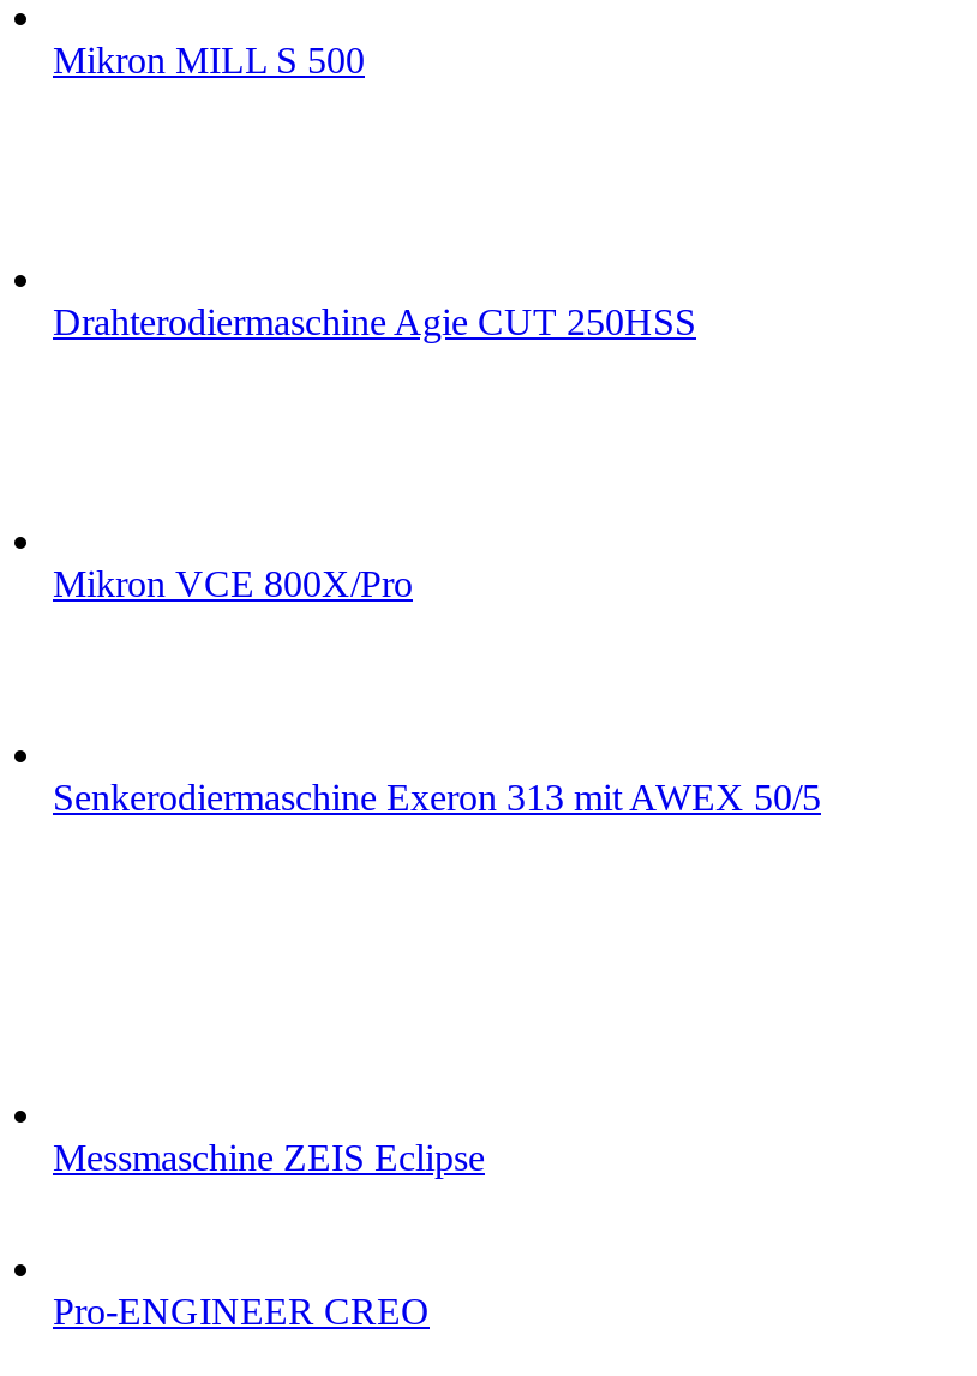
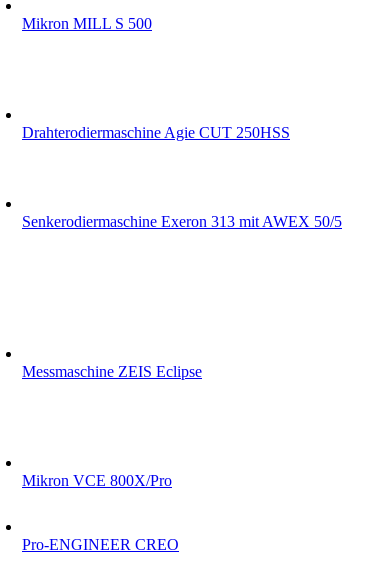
moved [53,564,413,605] -> [22,472,172,489]: Mikron VCE 800X/Pro
moved [53,778,821,1179] -> [22,213,342,380]: Senkerodiermaschine Exeron 313 mit AWEX 50/5 | Messmaschine ZEIS Eclipse

